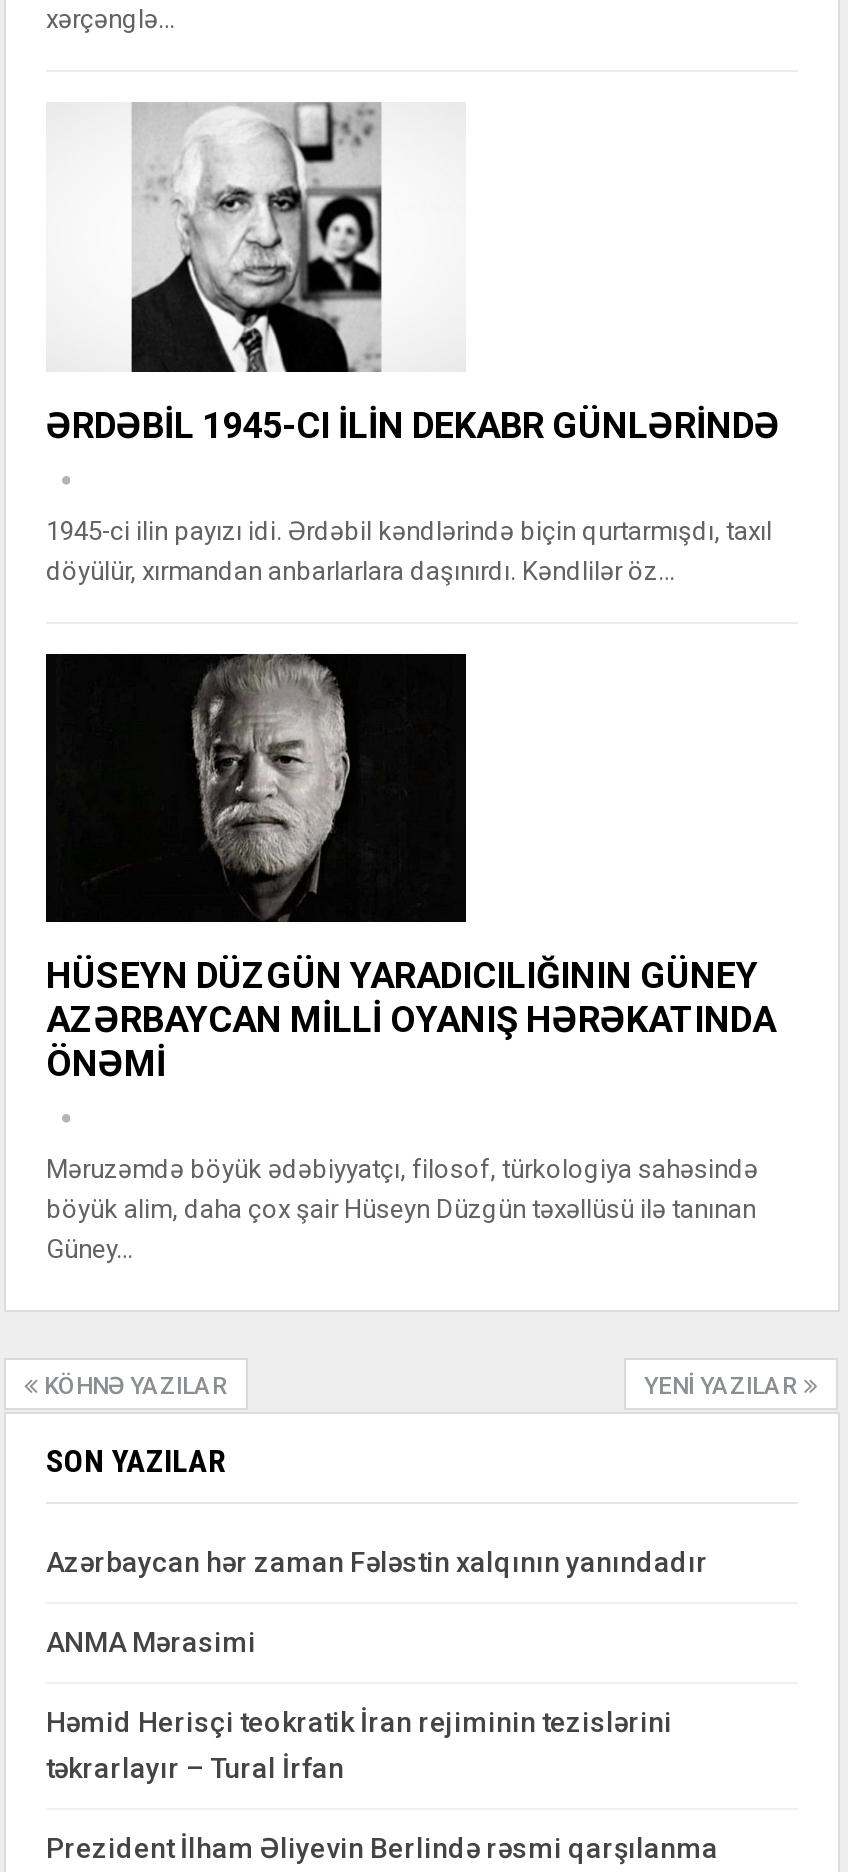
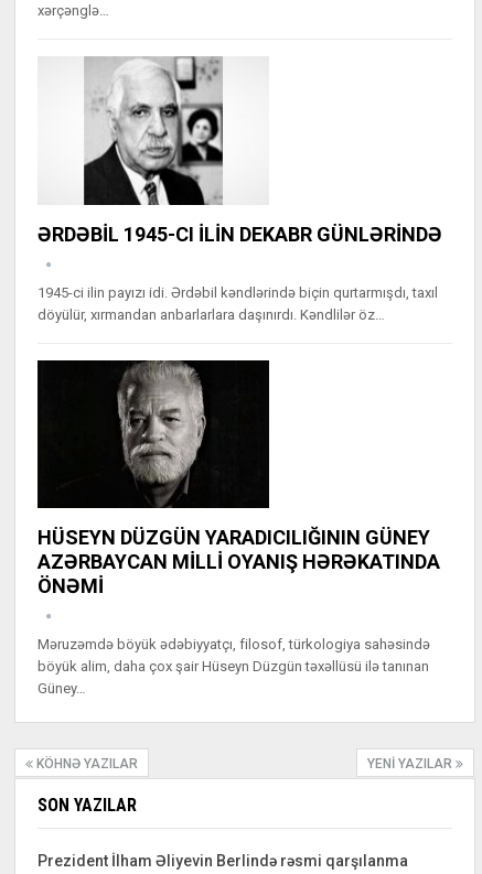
[46,1546,708,1784] Azərbaycan hər zaman Fələstin xalqının yanındadır | ANMA Mərasimi | Həmid Herisçi teokratik İran rejiminin tezislərini | təkrarlayır – Tural İrfan -> none

